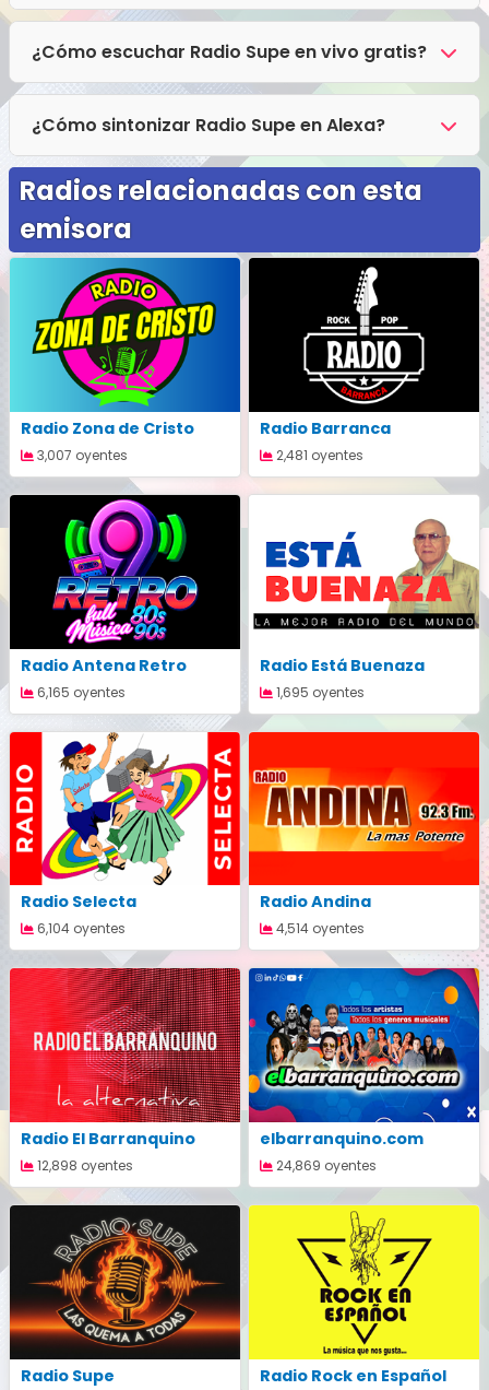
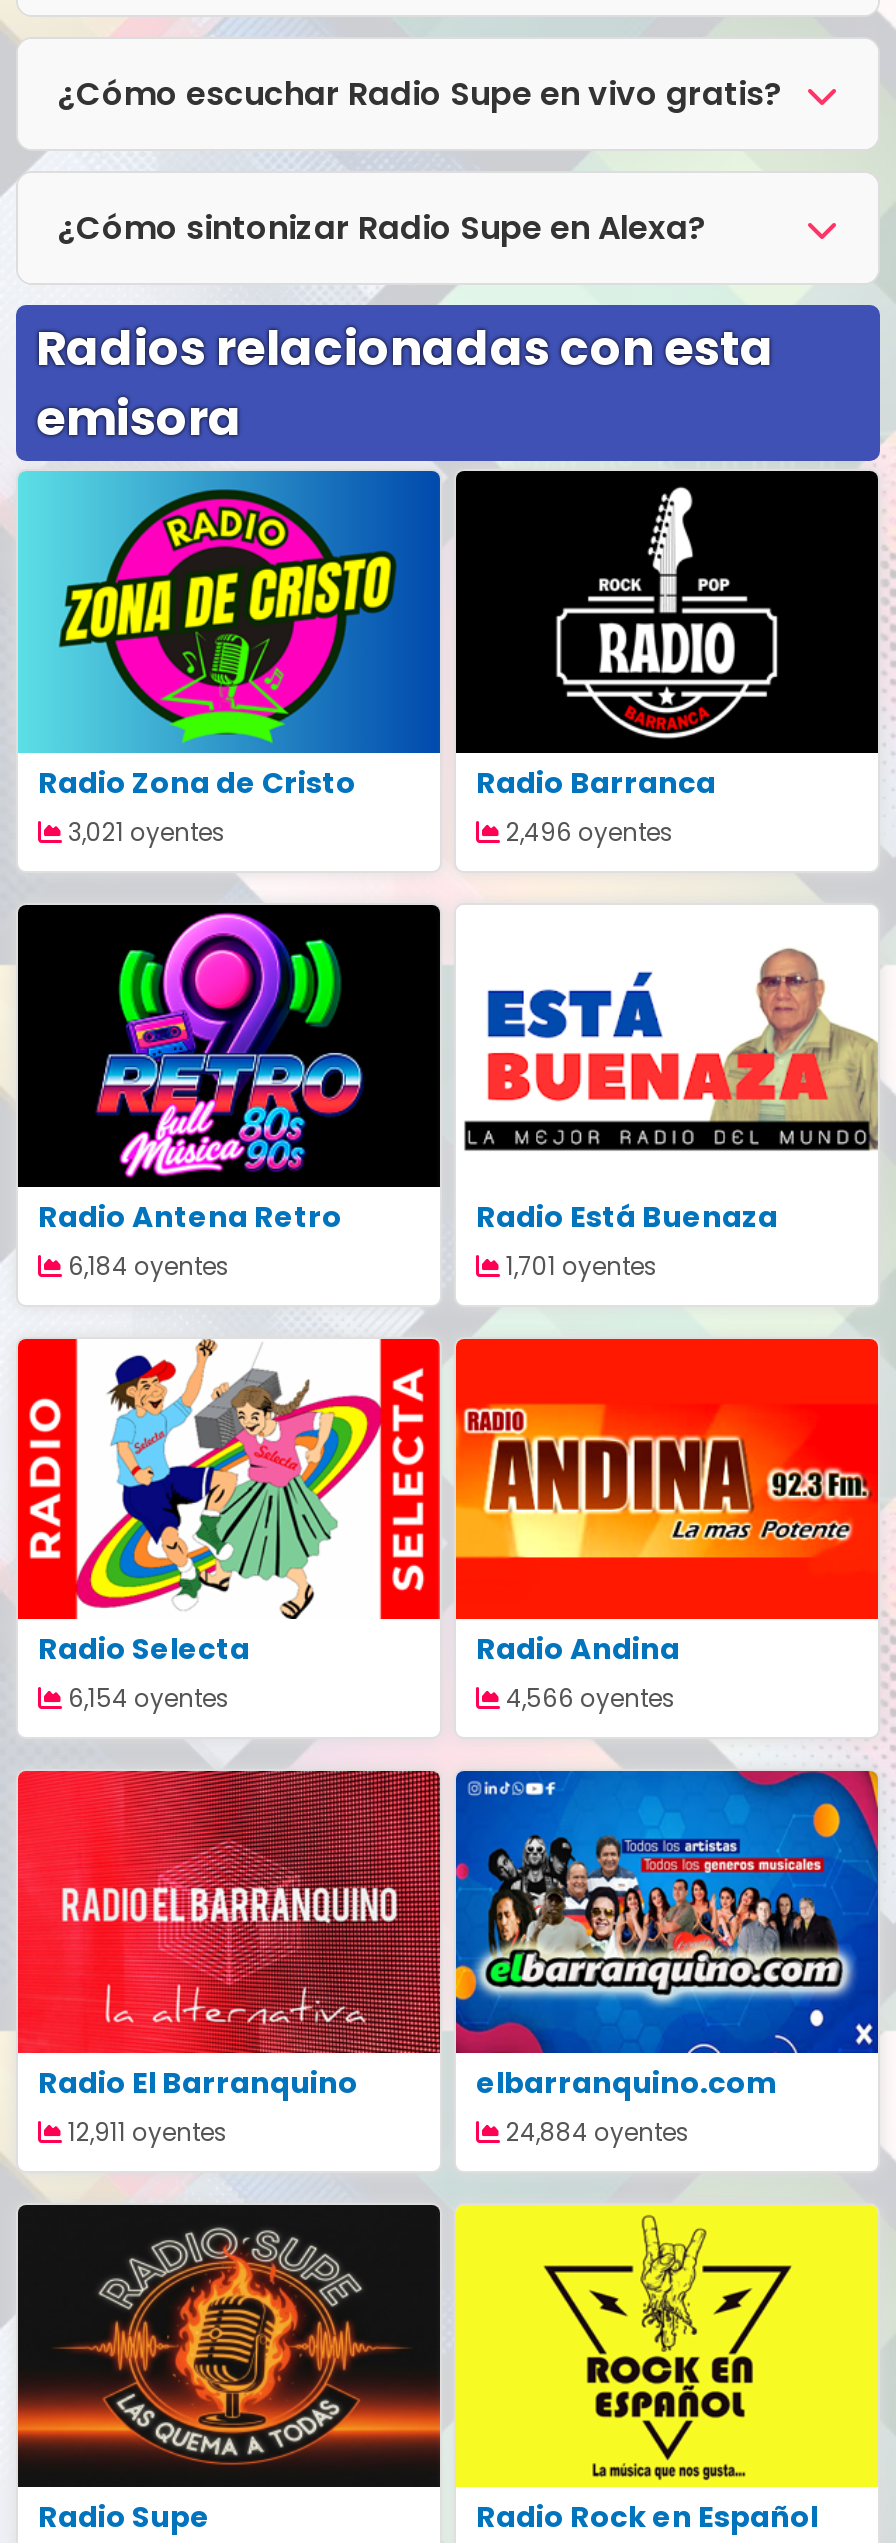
[34,446,128,464] 3,007 oyentes -> [62,815,226,849] 3,021 oyentes
[273,446,363,464] 2,481 oyentes -> [500,815,674,849] 2,496 oyentes
[34,683,126,701] 6,165 oyentes -> [62,1248,230,1282] 6,184 oyentes
[273,683,365,701] 1,695 oyentes -> [500,1248,658,1282] 1,701 oyentes
[34,919,126,938] 6,104 oyentes -> [62,1682,230,1716] 6,154 oyentes
[273,919,365,938] 4,514 oyentes -> [500,1682,676,1716] 4,566 oyentes
[34,1156,133,1175] 12,898 oyentes -> [62,2115,228,2149] 12,911 oyentes
[273,1156,377,1175] 24,869 oyentes -> [500,2115,690,2149] 24,884 oyentes

